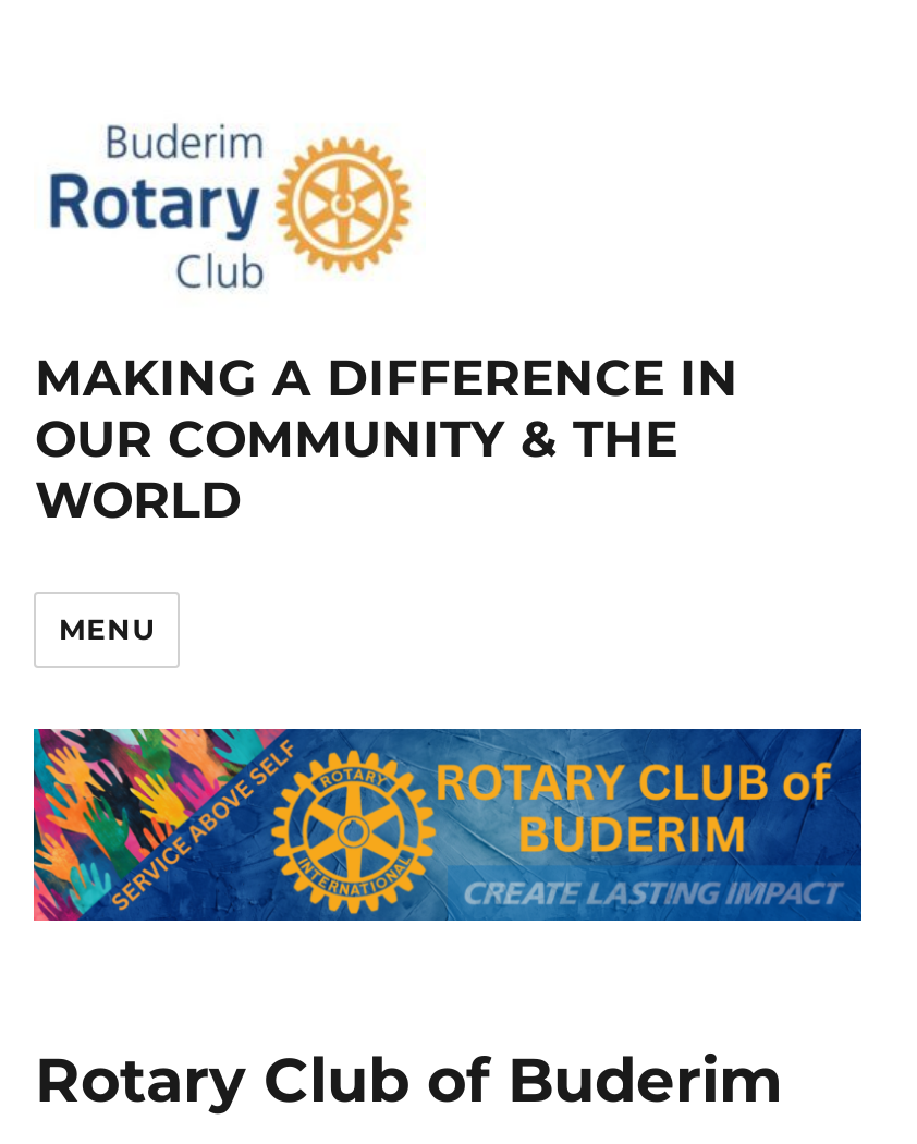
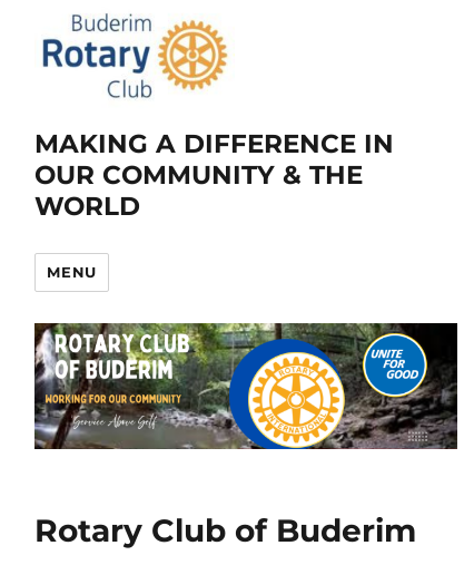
[32,727,864,923] [image] -> [33,322,458,450] [image]

